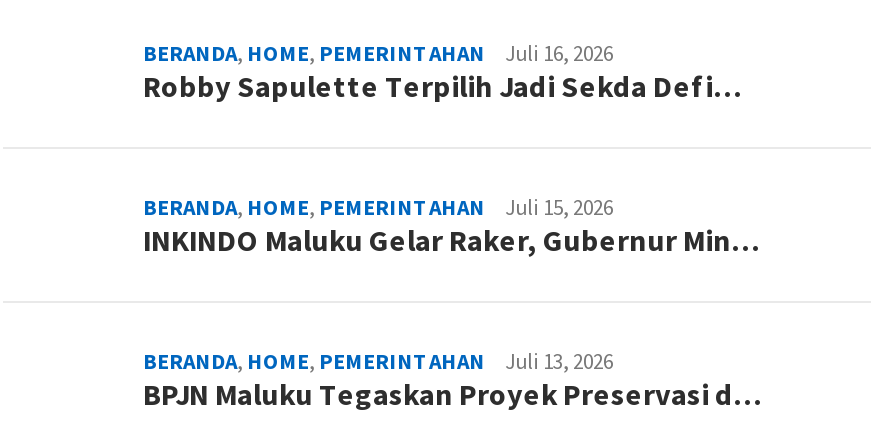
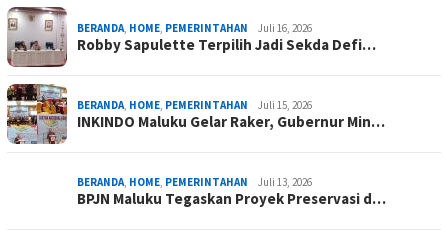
none -> [6,6,68,68] [image]
none -> [6,83,68,145] [image]

